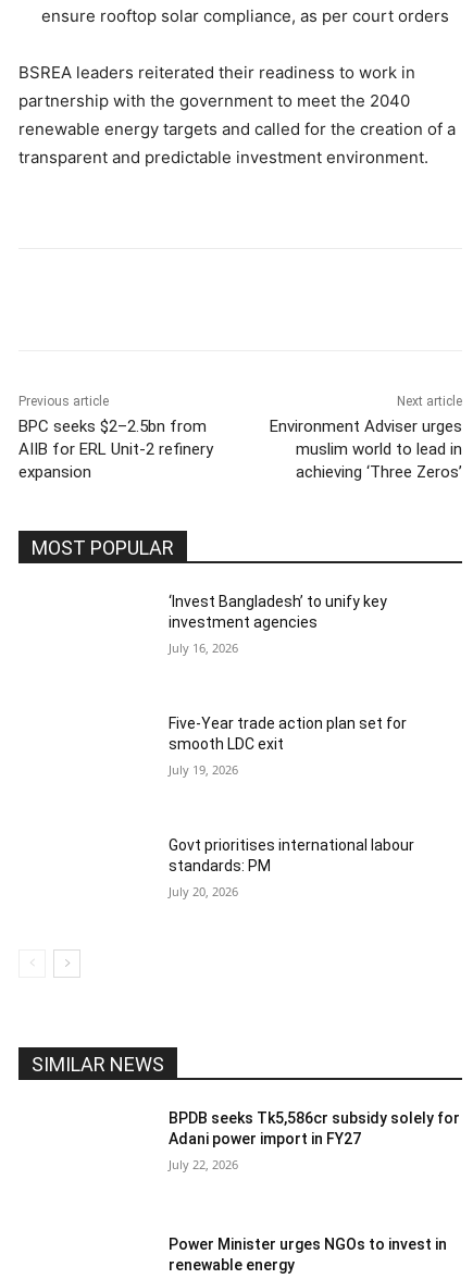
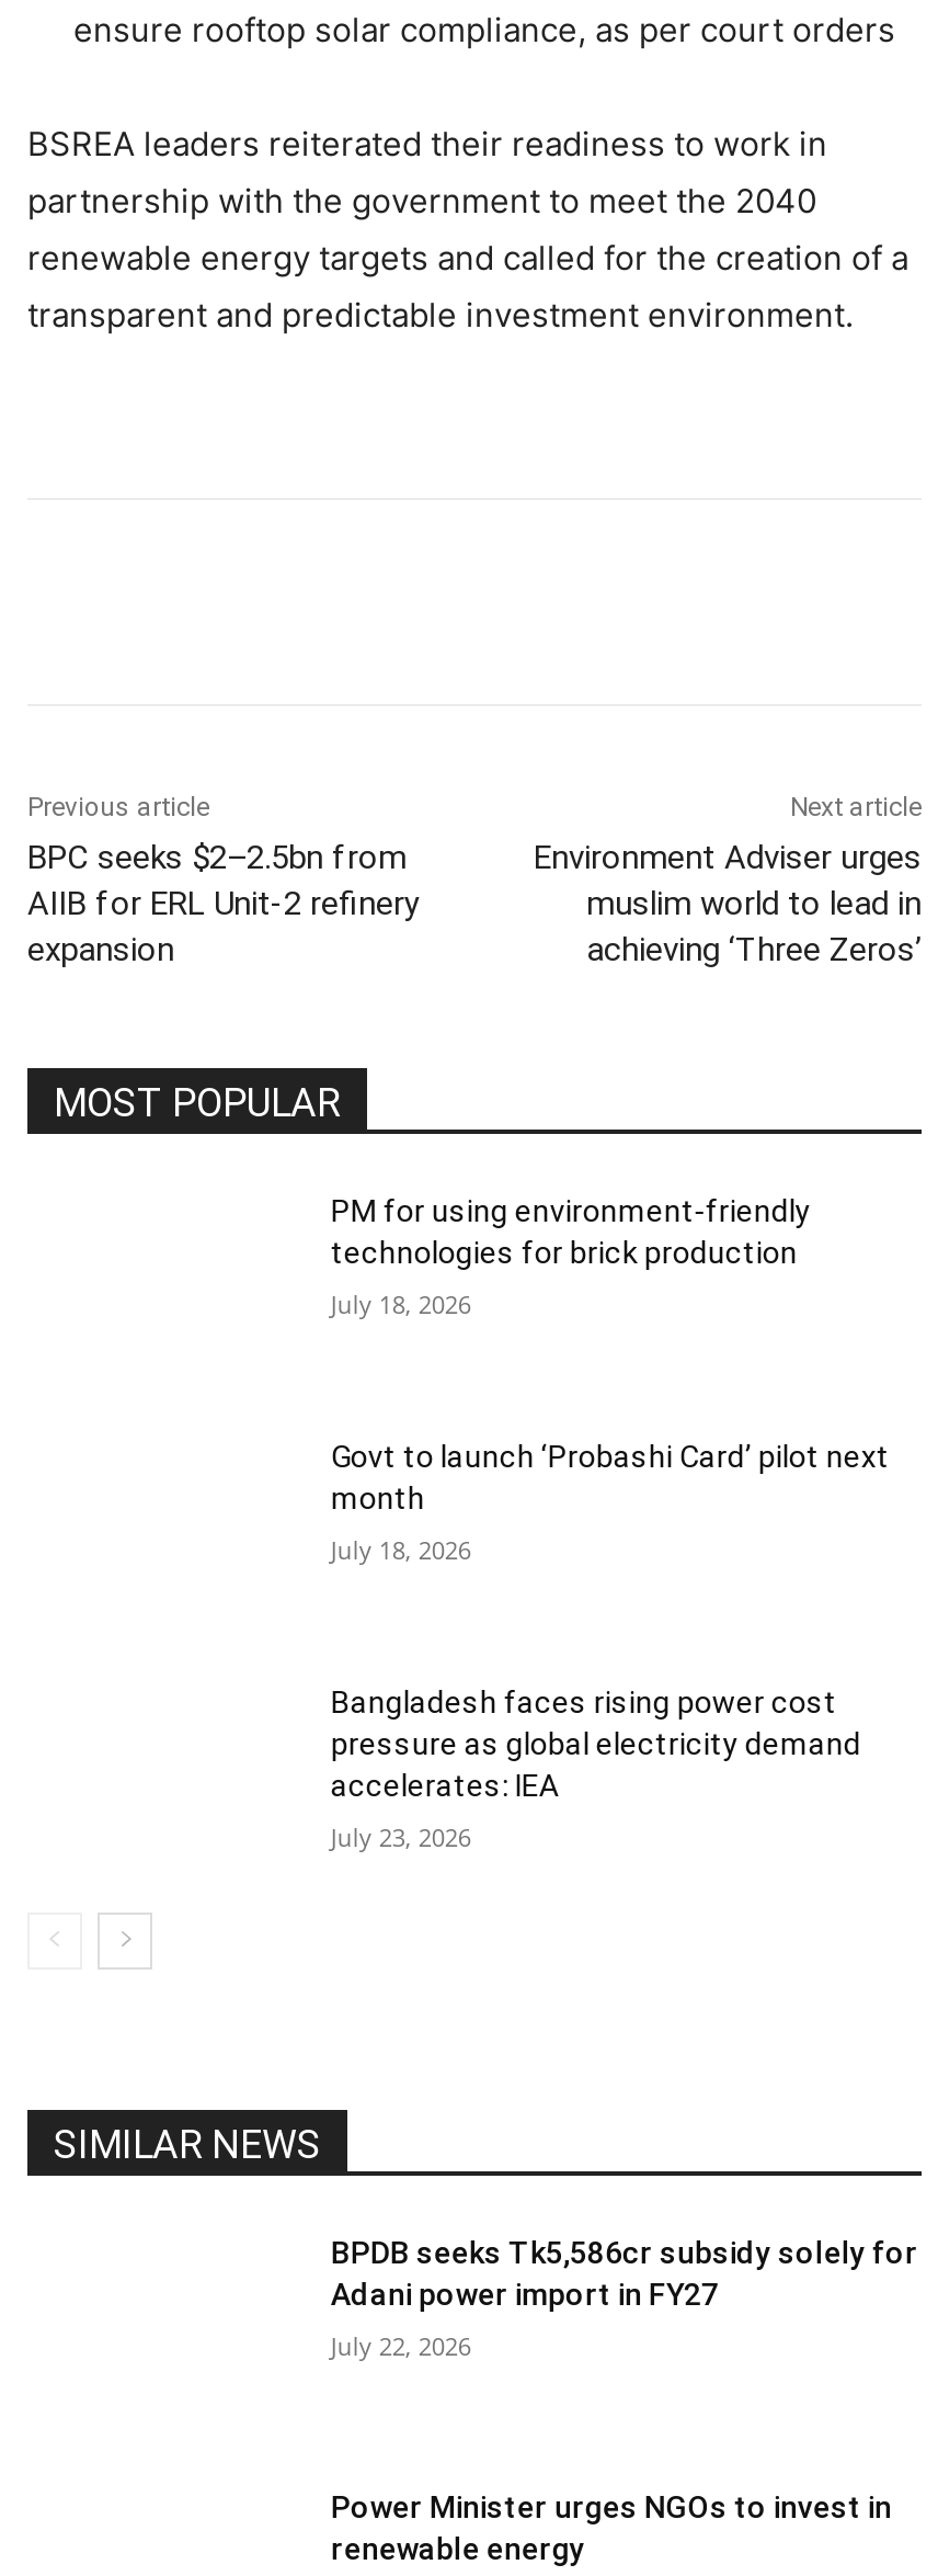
[169,593,388,631] ‘Invest Bangladesh’ to unify key | investment agencies -> [331,1194,811,1271] PM for using environment-friendly | technologies for brick production
[169,640,239,656] July 16, 2026 -> [331,1289,471,1321] July 18, 2026
[169,715,407,753] Five-Year trade action plan set for | smooth LDC exit -> [331,1439,890,1516] Govt to launch ‘Probashi Card’ pilot next | month
[169,761,239,778] July 19, 2026 -> [331,1533,471,1566] July 18, 2026
[169,836,415,874] Govt prioritises international labour | standards: PM -> [331,1684,861,1802] Bangladesh faces rising power cost | pressure as global electricity demand | accelerates: IEA
[169,883,239,899] July 20, 2026 -> [331,1820,471,1853] July 23, 2026

